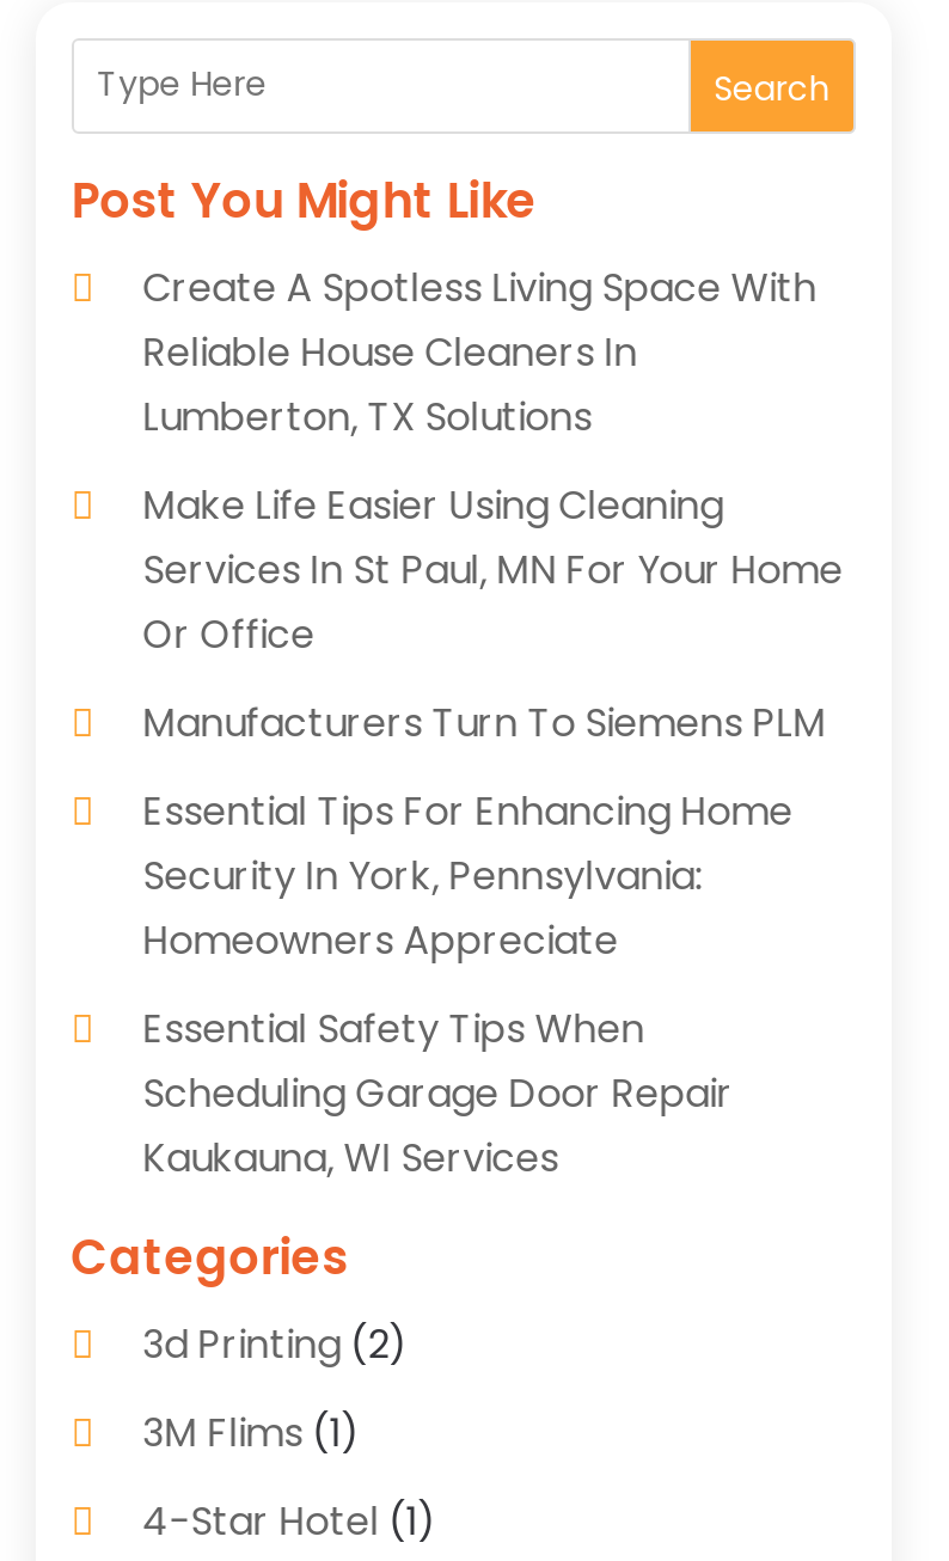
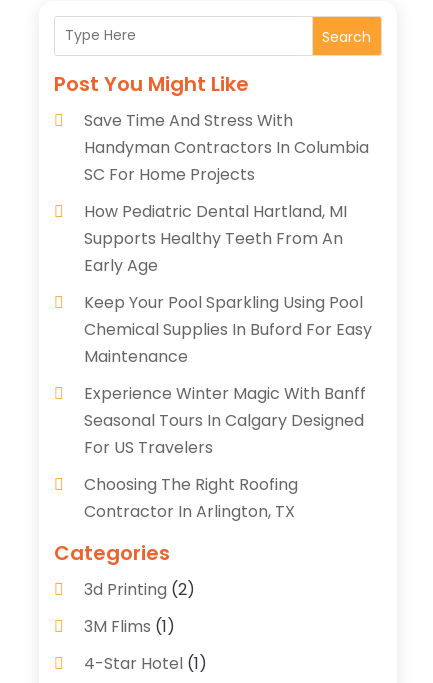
[143,260,817,444] Create A Spotless Living Space With | Reliable House Cleaners In | Lumberton, TX Solutions -> [84,109,369,186] Save Time And Stress With | Handyman Contractors In Columbia | SC For Home Projects
[143,478,843,662] Make Life Easier Using Cleaning | Services In St Paul, MN For Your Home | Or Office -> [84,200,347,277] How Pediatric Dental Hartland, MI | Supports Healthy Teeth From An | Early Age
[143,695,827,750] Manufacturers Turn To Siemens PLM -> [84,291,372,368] Keep Your Pool Sparkling Using Pool | Chemical Supplies In Buford For Easy | Maintenance
[143,784,793,968] Essential Tips For Enhancing Home | Security In York, Pennsylvania: | Homeowners Appreciate -> [84,382,366,459] Experience Winter Magic With Banff | Seasonal Tours In Calgary Designed | For US Travelers
[143,1001,733,1185] Essential Safety Tips When | Scheduling Garage Door Repair | Kaukauna, WI Services -> [84,473,298,523] Choosing The Right Roofing | Contractor In Arlington, TX

